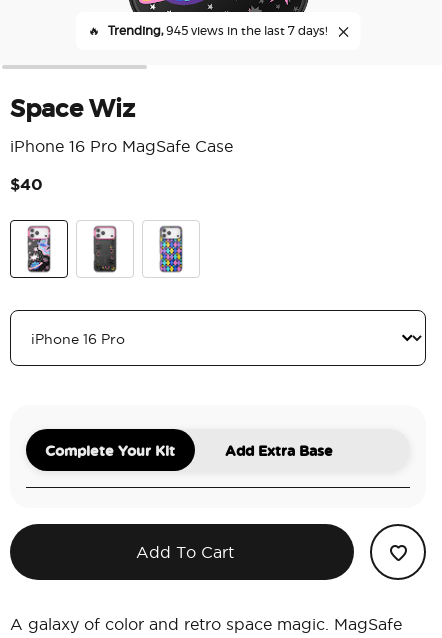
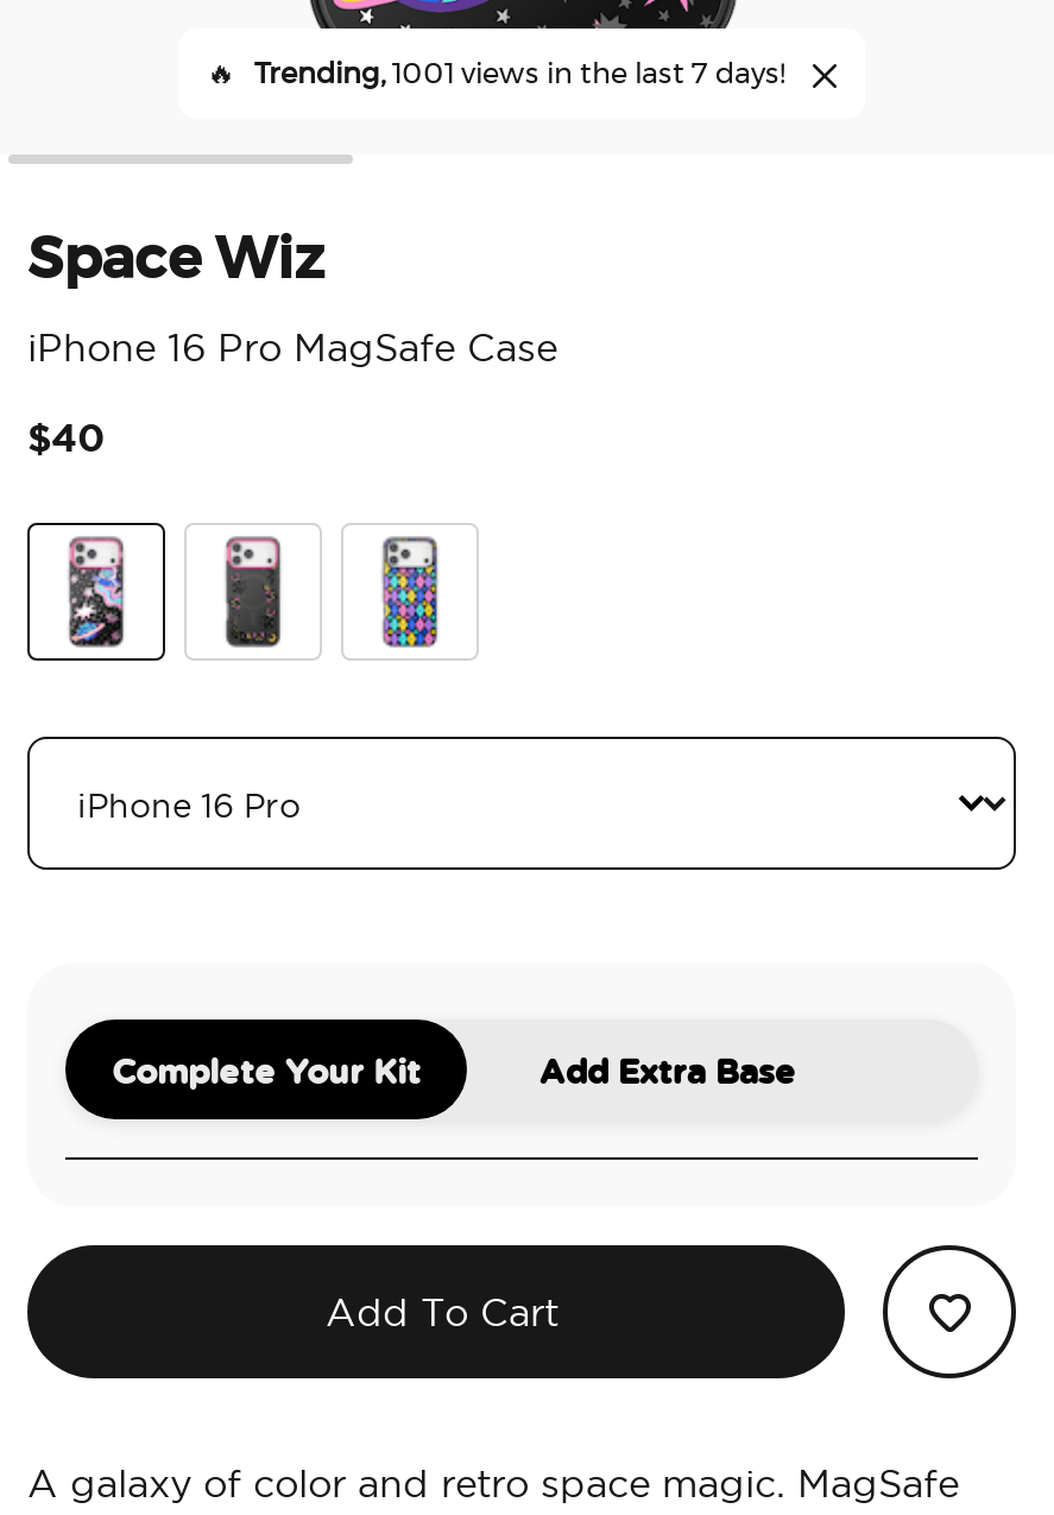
[107,25,326,37] Trending, 945 views in the last 7 days! -> [254,59,784,88] Trending, 1001 views in the last 7 days!

